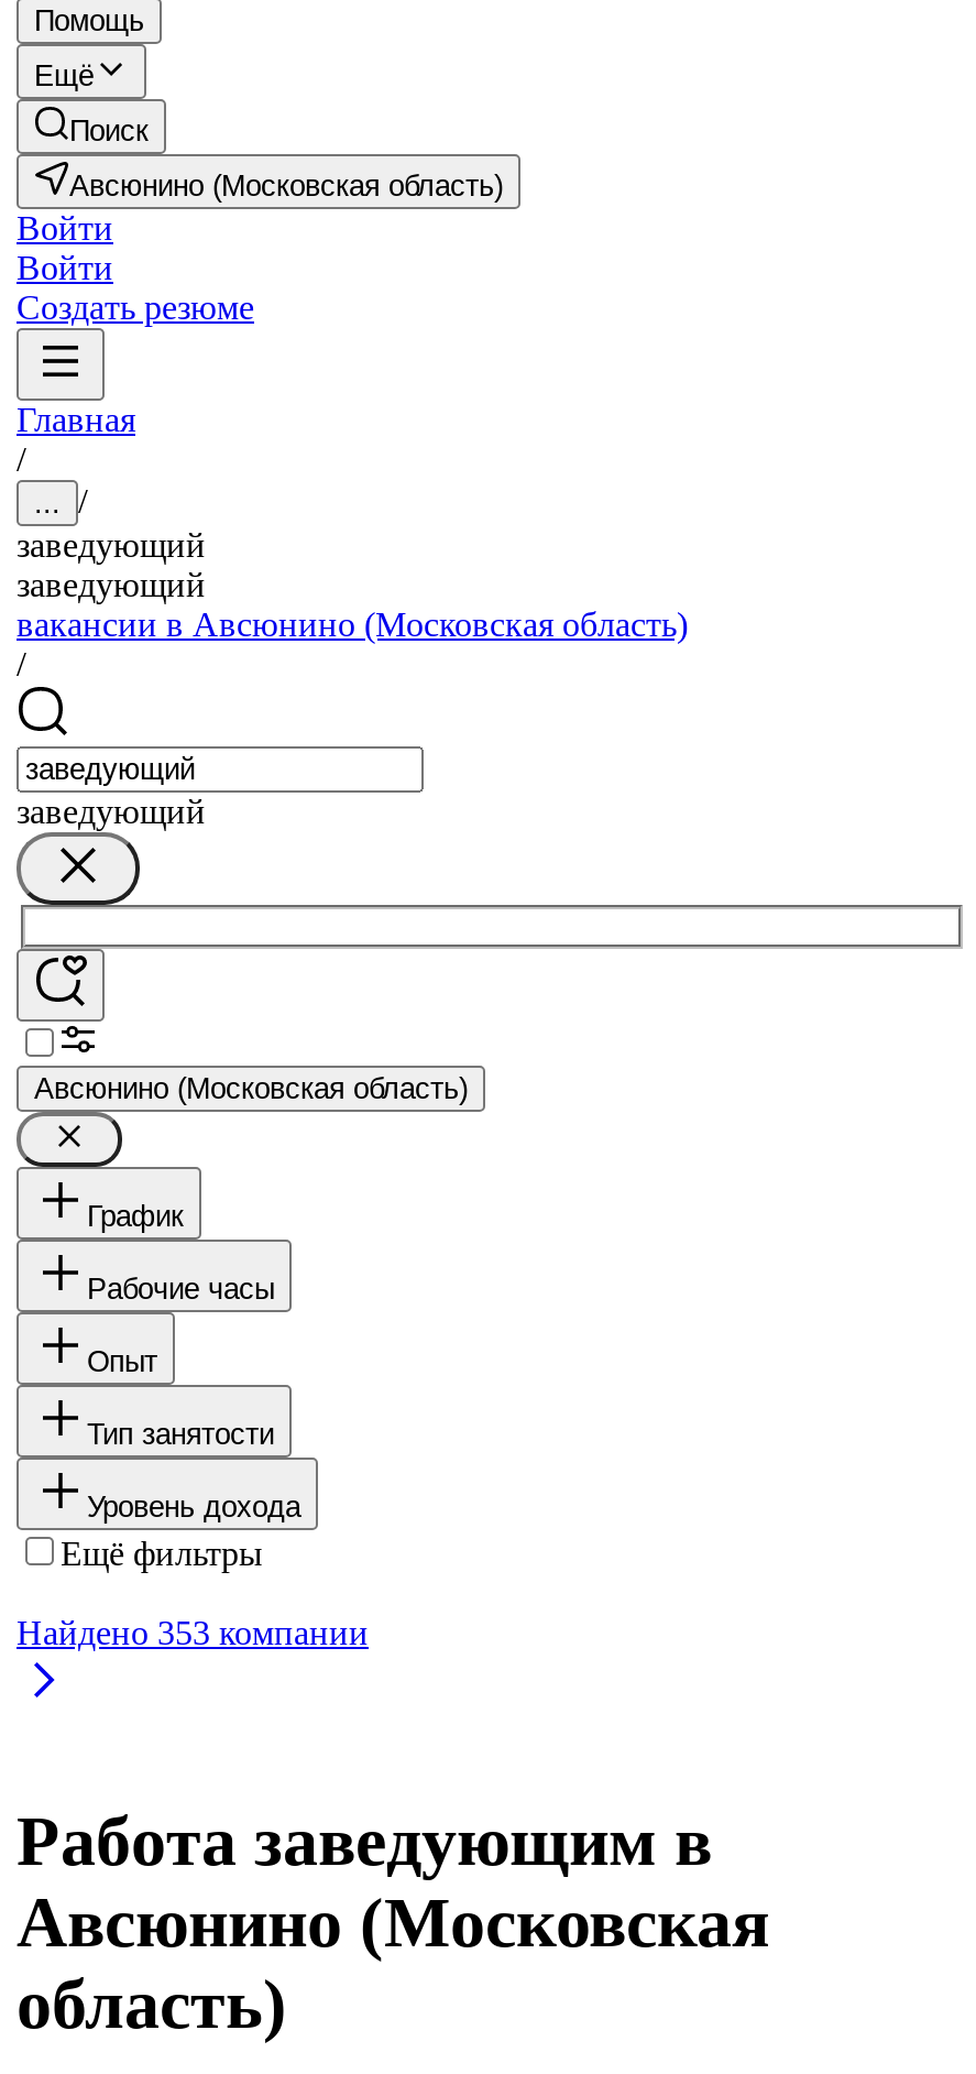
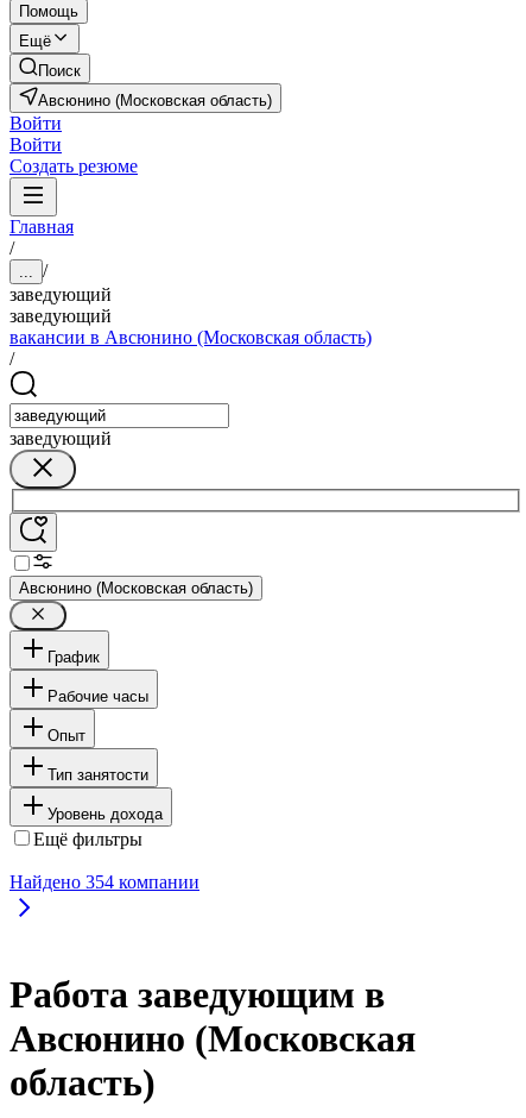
[17,1613,369,1650] Найдено 353 компании -> [9,871,199,892] Найдено 354 компании

